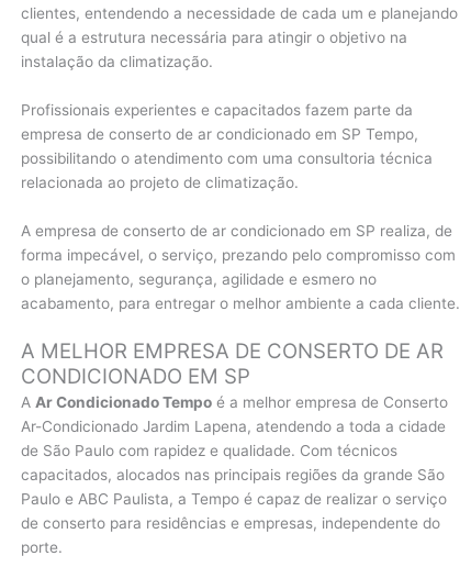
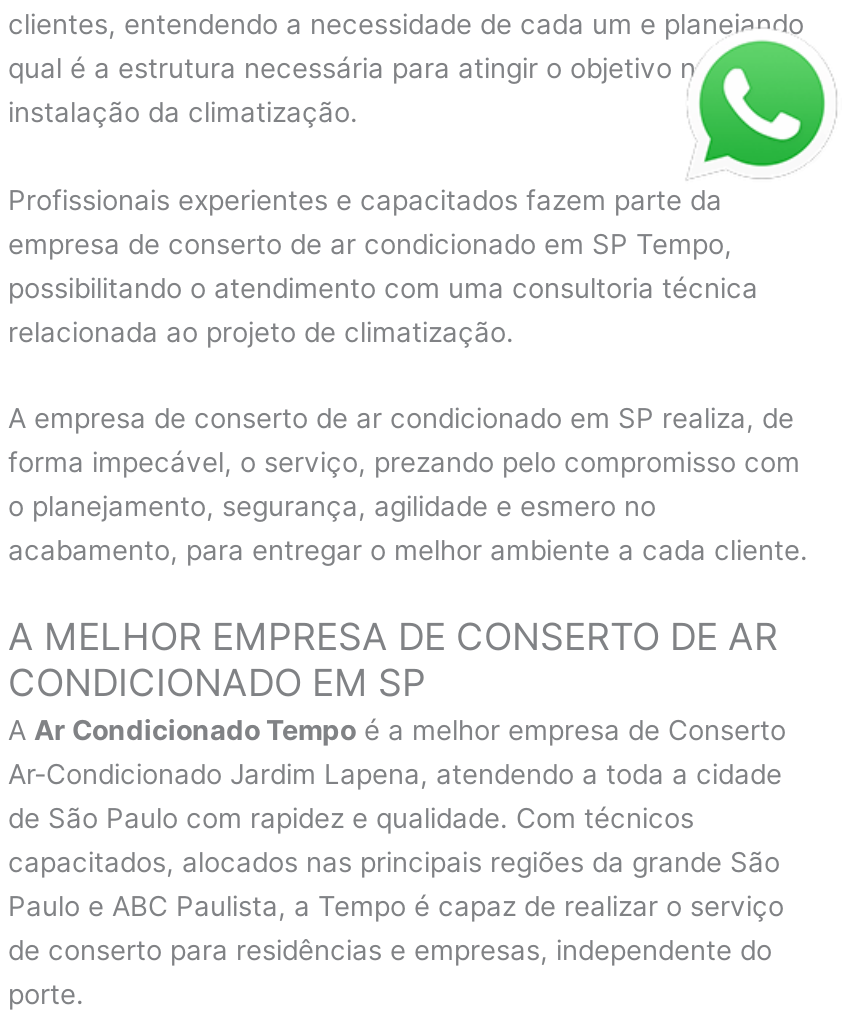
none -> [696,44,828,170] [image]

